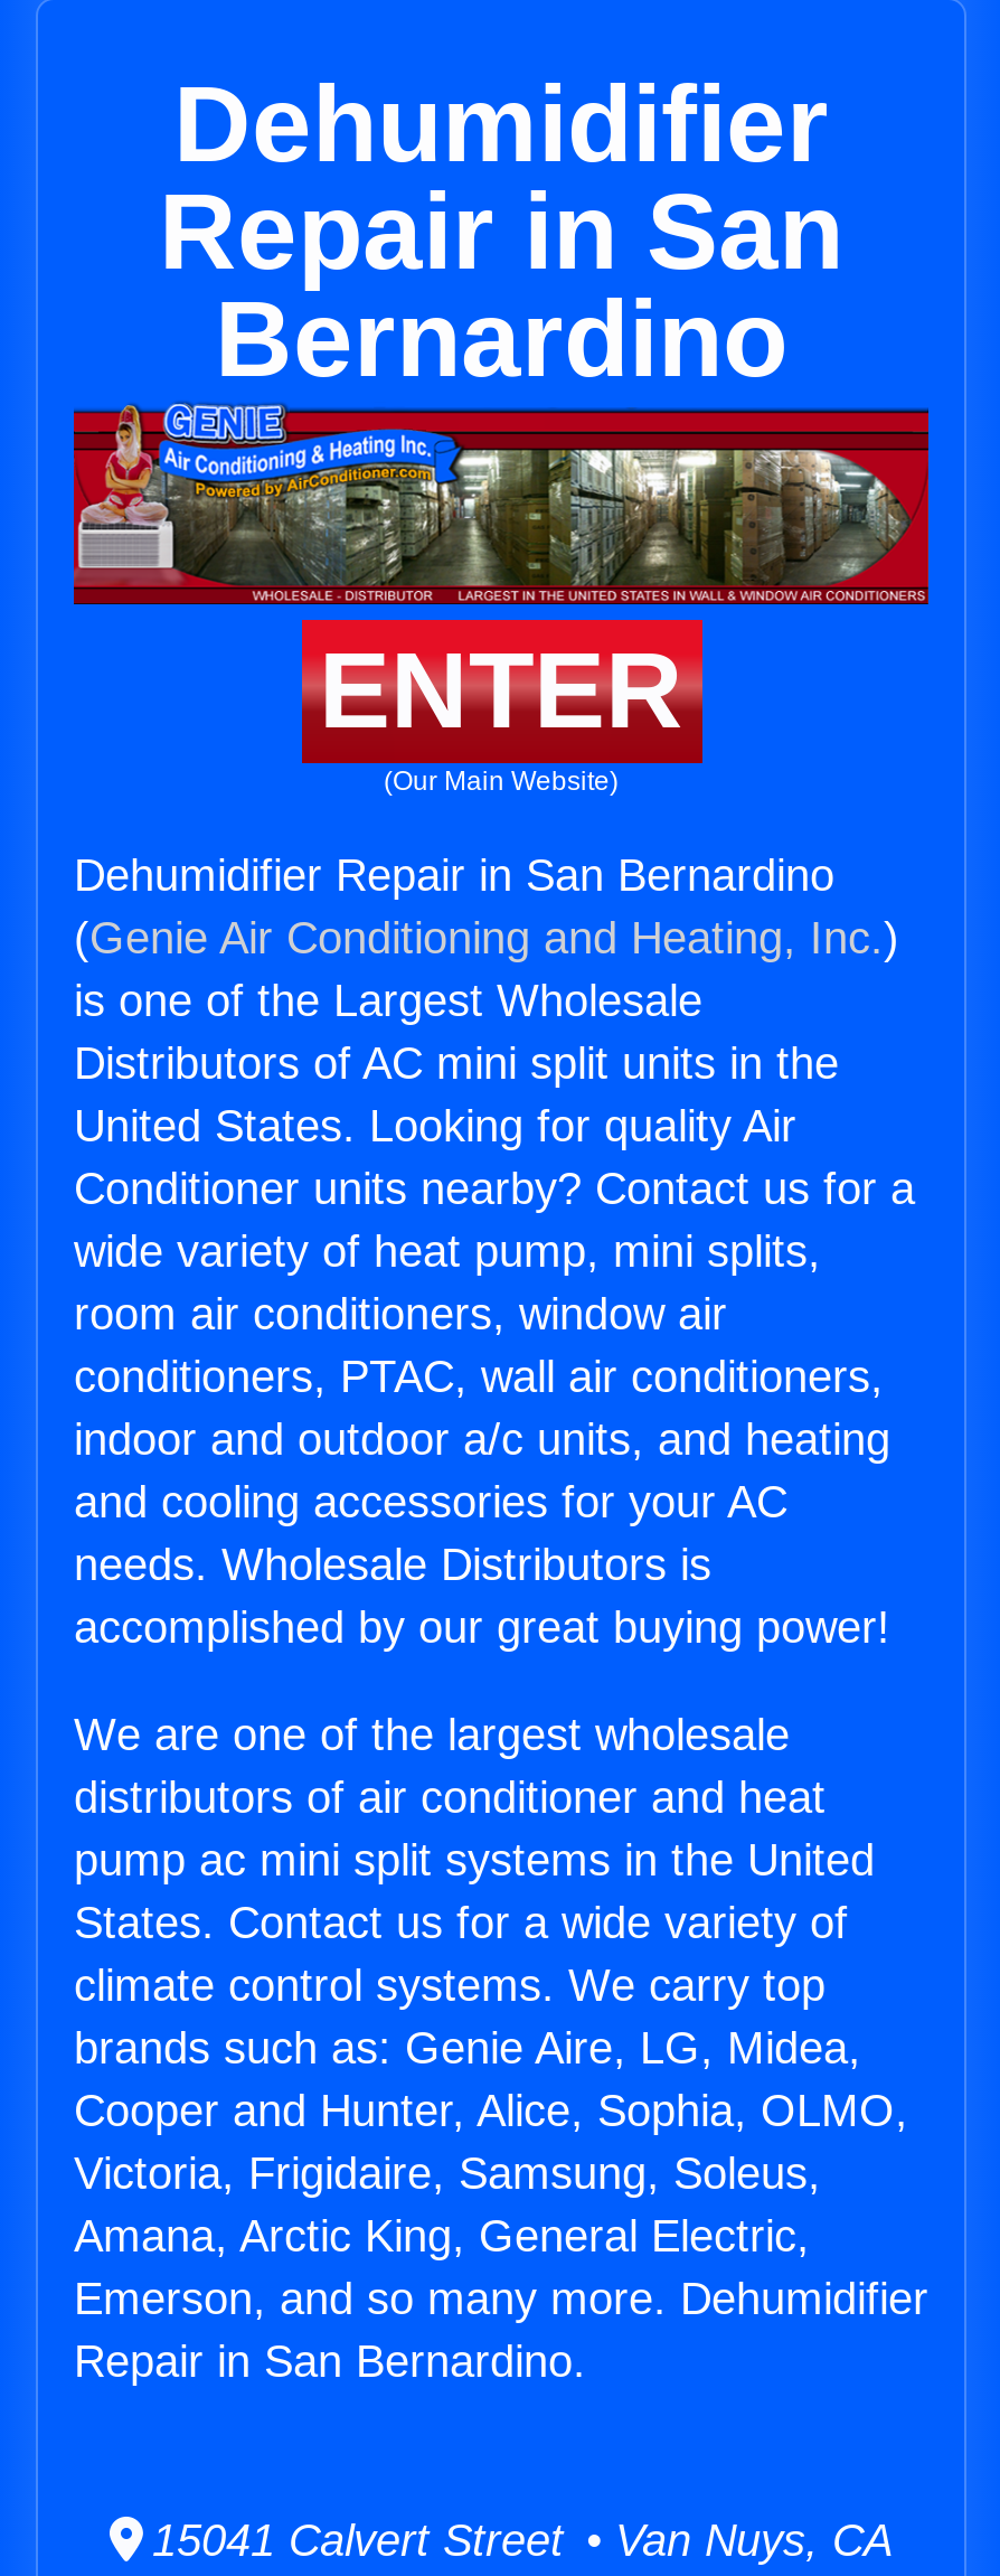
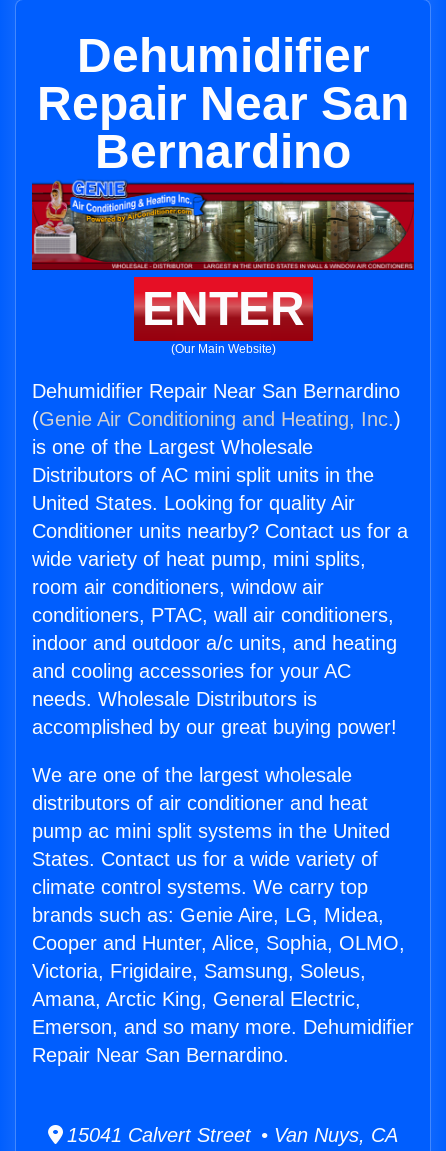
[159,172,843,291] Repair in San -> [37,77,409,130] Repair Near San
[74,851,834,900] Dehumidifier Repair in San Bernardino -> [32,380,400,402] Dehumidifier Repair Near San Bernardino
[74,2337,586,2386] Repair in San Bernardino. -> [32,1044,289,1066] Repair Near San Bernardino.

